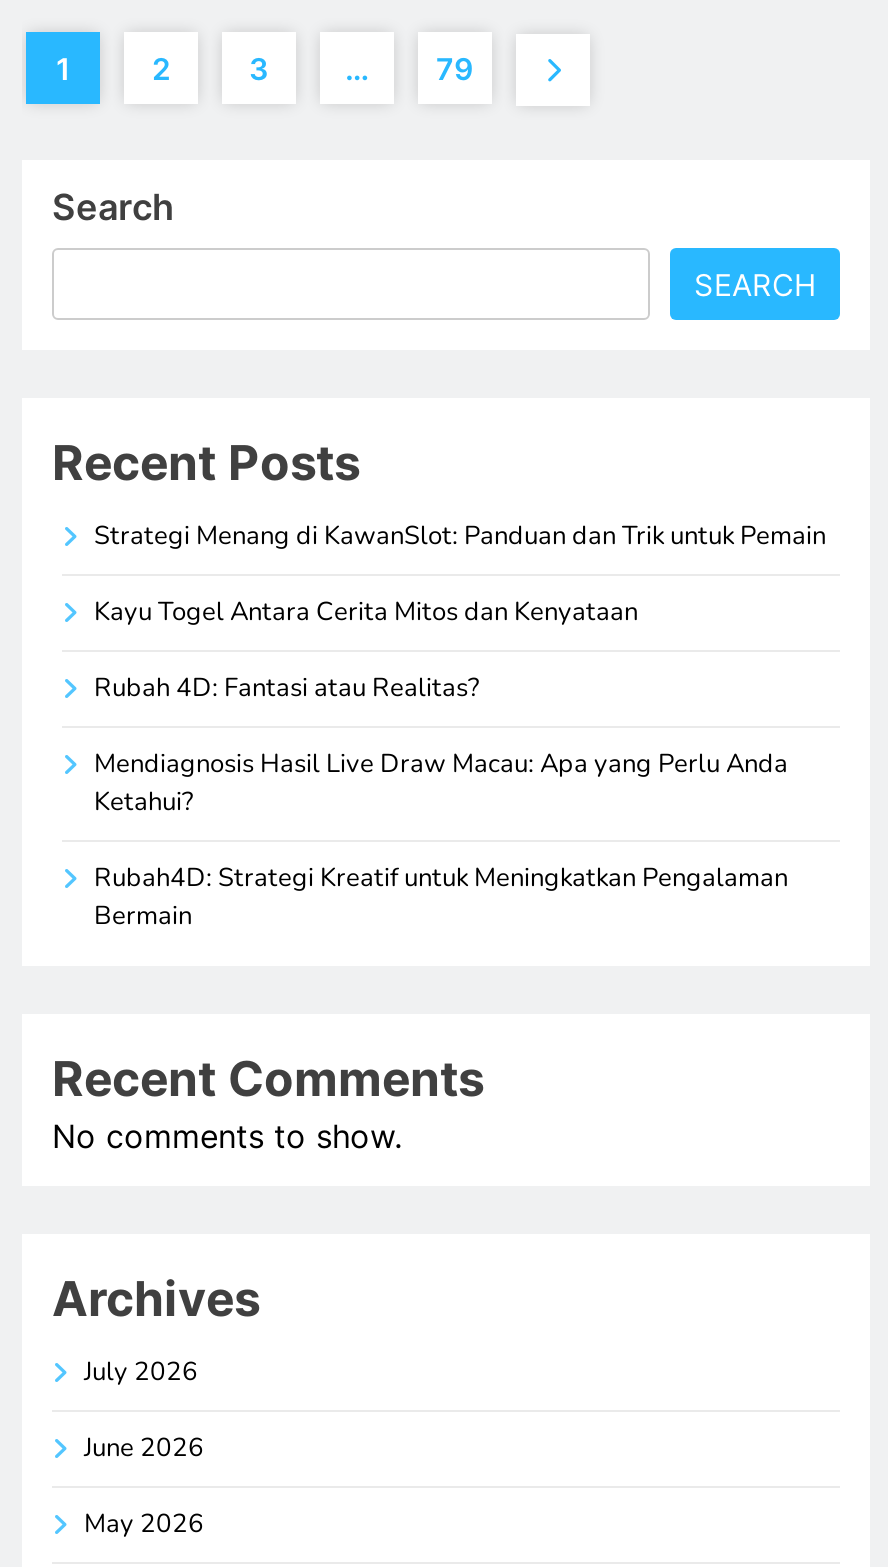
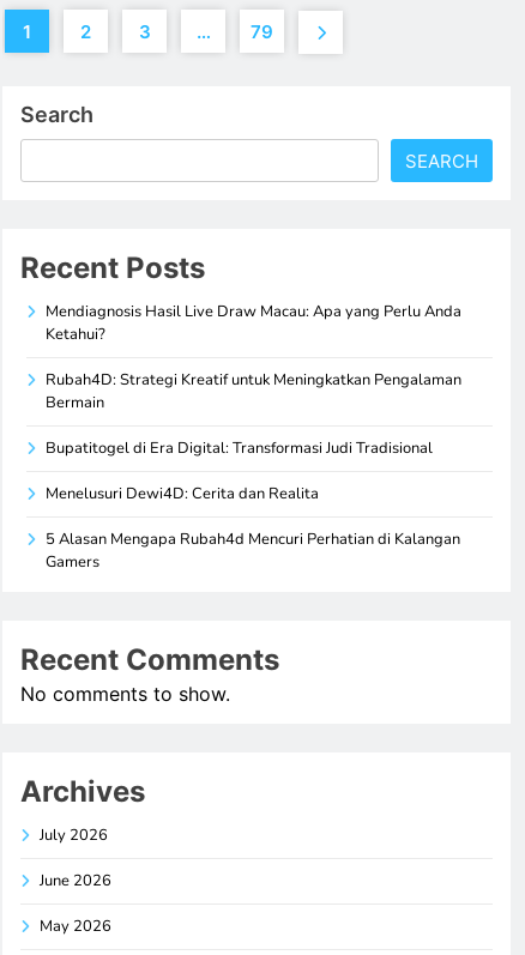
[94,517,826,705] Strategi Menang di KawanSlot: Panduan dan Trik untuk Pemain | Kayu Togel Antara Cerita Mitos dan Kenyataan | Rubah 4D: Fantasi atau Realitas? -> none
moved [94,745,788,933] -> [46,300,461,413]: Mendiagnosis Hasil Live Draw Macau: Apa yang Perlu Anda | Ketahui? | Rubah4D: Strategi Kreatif untuk Meningkatkan Pengalaman | Bermain
none -> [46,437,460,572] Bupatitogel di Era Digital: Transformasi Judi Tradisional | Menelusuri Dewi4D: Cerita dan Realita | 5 Alasan Mengapa Rubah4d Mencuri Perhatian di Kalangan | Gamers

